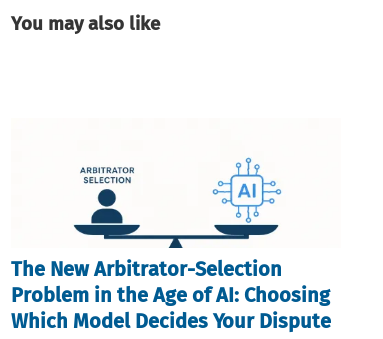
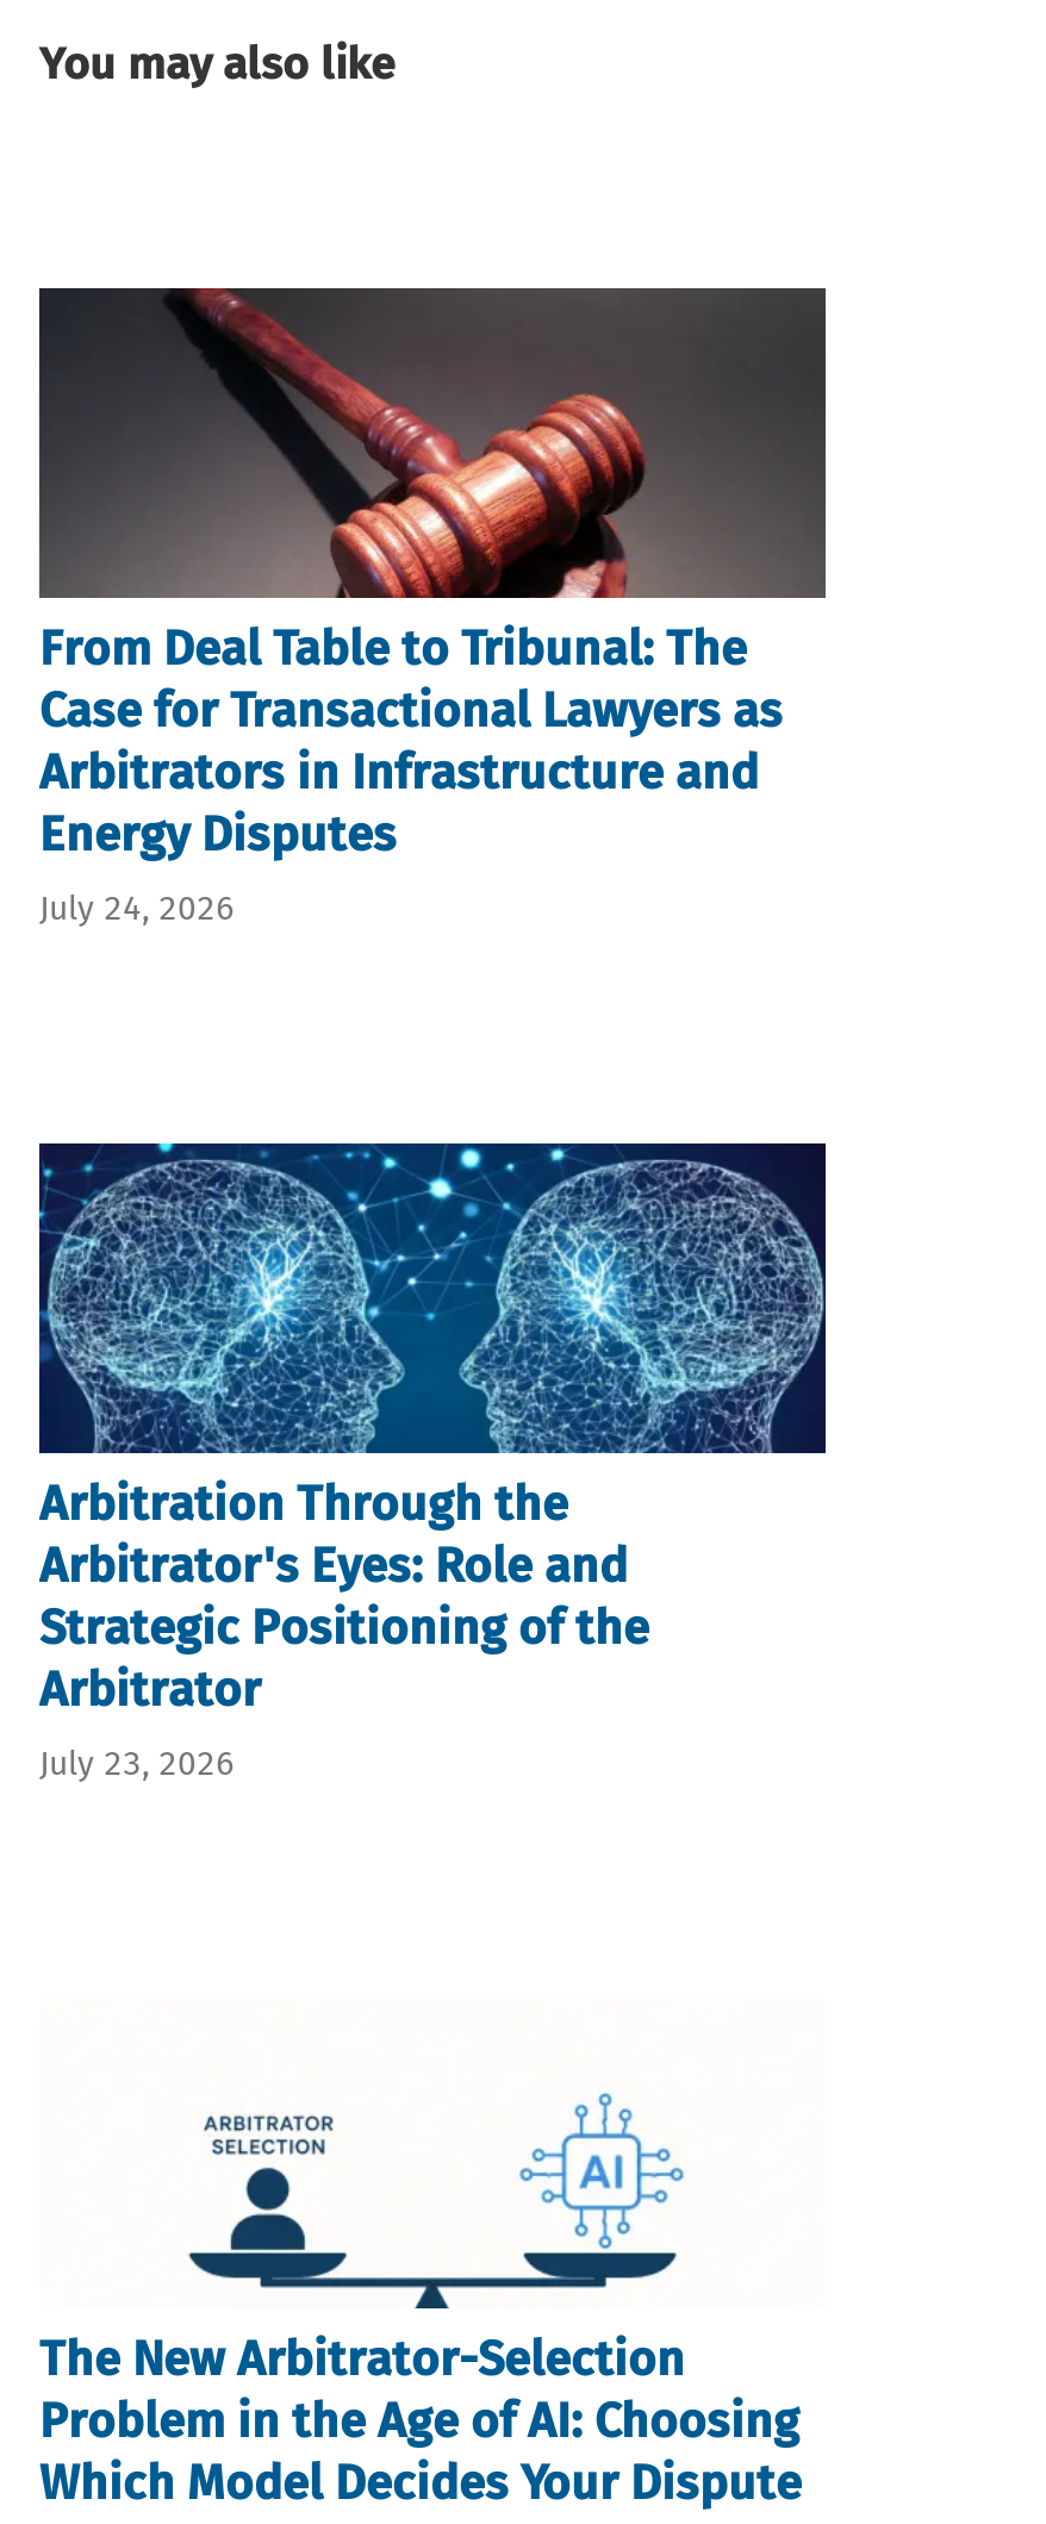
none -> [37,286,828,929] [image] | From Deal Table to Tribunal: The | Case for Transactional Lawyers as | Arbitrators in Infrastructure and | Energy Disputes | July 24, 2026
none -> [37,1141,828,1784] [image] | Arbitration Through the | Arbitrator's Eyes: Role and | Strategic Positioning of the | Arbitrator | July 23, 2026

